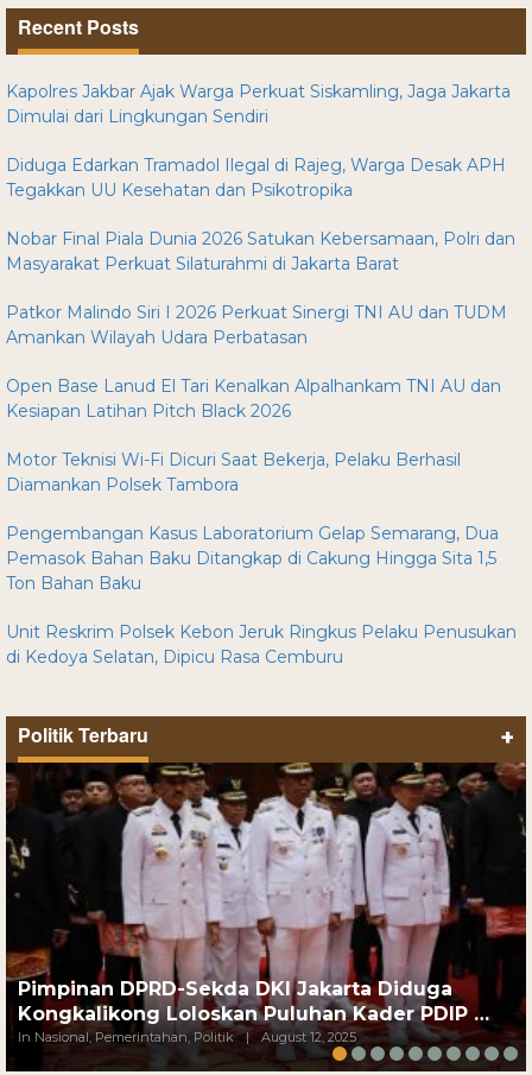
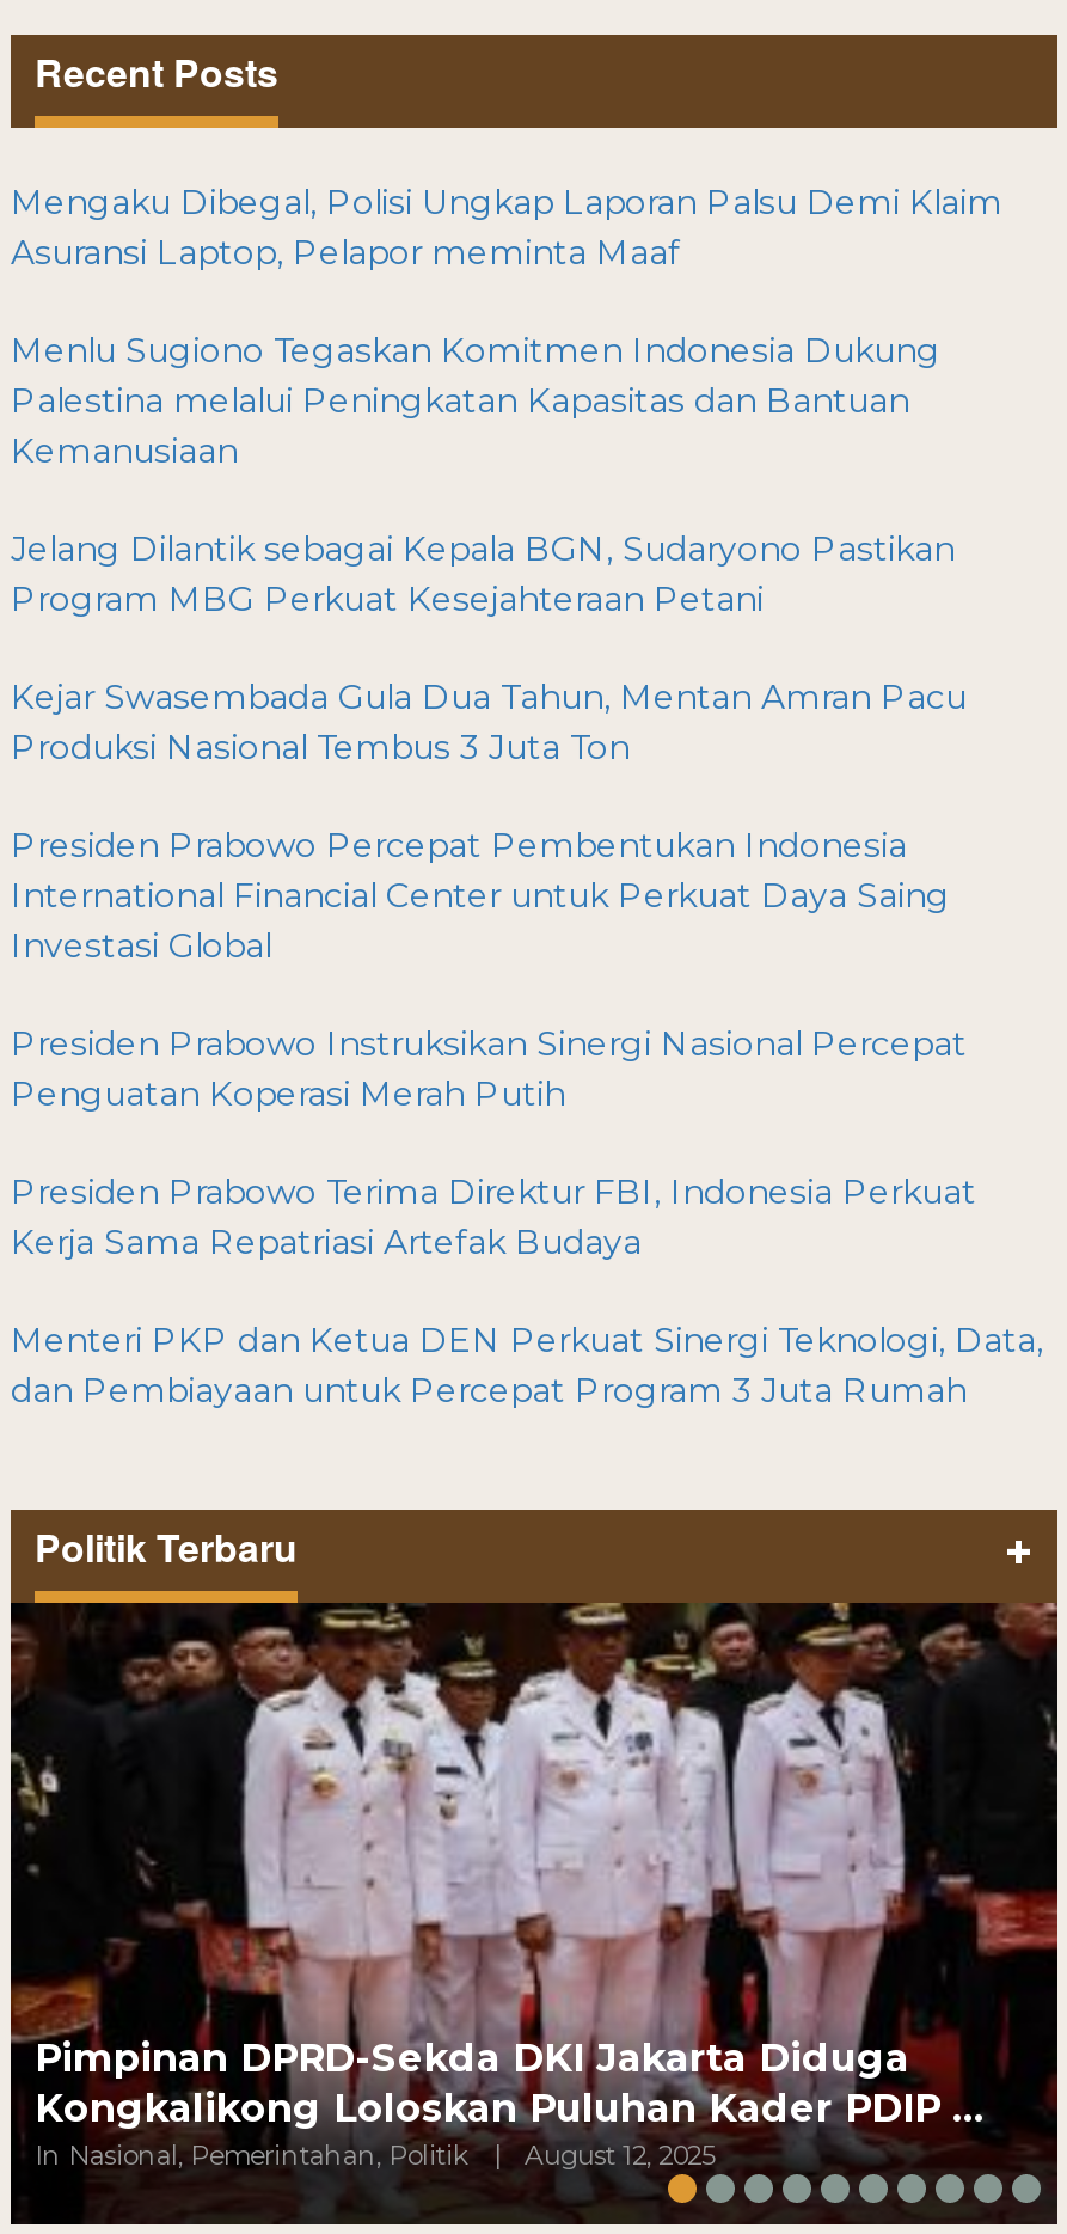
[6,81,511,128] Kapolres Jakbar Ajak Warga Perkuat Siskamling, Jaga Jakarta | Dimulai dari Lingkungan Sendiri -> [11,181,1002,275] Mengaku Dibegal, Polisi Ungkap Laporan Palsu Demi Klaim | Asuransi Laptop, Pelapor meminta Maaf
[6,155,506,201] Diduga Edarkan Tramadol Ilegal di Rajeg, Warga Desak APH | Tegakkan UU Kesehatan dan Psikotropika -> [11,330,940,473] Menlu Sugiono Tegaskan Komitmen Indonesia Dukung | Palestina melalui Peningkatan Kapasitas dan Bantuan | Kemanusiaan
[6,229,515,275] Nobar Final Piala Dunia 2026 Satukan Kebersamaan, Polri dan | Masyarakat Perkuat Silaturahmi di Jakarta Barat -> [11,528,955,621] Jelang Dilantik sebagai Kepala BGN, Sudaryono Pastikan | Program MBG Perkuat Kesejahteraan Petani
[6,302,507,349] Patkor Malindo Siri I 2026 Perkuat Sinergi TNI AU dan TUDM | Amankan Wilayah Udara Perbatasan -> [11,676,967,770] Kejar Swasembada Gula Dua Tahun, Mentan Amran Pacu | Produksi Nasional Tembus 3 Juta Ton
[6,376,501,422] Open Base Lanud El Tari Kenalkan Alpalhankam TNI AU dan | Kesiapan Latihan Pitch Black 2026 -> [11,825,950,968] Presiden Prabowo Percepat Pembentukan Indonesia | International Financial Center untuk Perkuat Daya Saing | Investasi Global
[6,449,461,496] Motor Teknisi Wi-Fi Dicuri Saat Bekerja, Pelaku Berhasil | Diamankan Polsek Tambora -> [11,1023,967,1116] Presiden Prabowo Instruksikan Sinergi Nasional Percepat | Penguatan Koperasi Merah Putih
[6,523,499,594] Pengembangan Kasus Laboratorium Gelap Semarang, Dua | Pemasok Bahan Baku Ditangkap di Cakung Hingga Sita 1,5 | Ton Bahan Baku -> [11,1171,976,1264] Presiden Prabowo Terima Direktur FBI, Indonesia Perkuat | Kerja Sama Repatriasi Artefak Budaya
[6,622,517,668] Unit Reskrim Polsek Kebon Jeruk Ringkus Pelaku Penusukan | di Kedoya Selatan, Dipicu Rasa Cemburu -> [11,1319,1043,1413] Menteri PKP dan Ketua DEN Perkuat Sinergi Teknologi, Data, | dan Pembiayaan untuk Percepat Program 3 Juta Rumah

